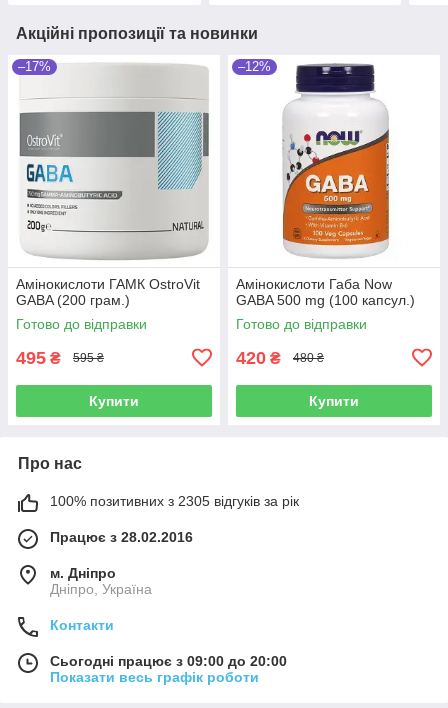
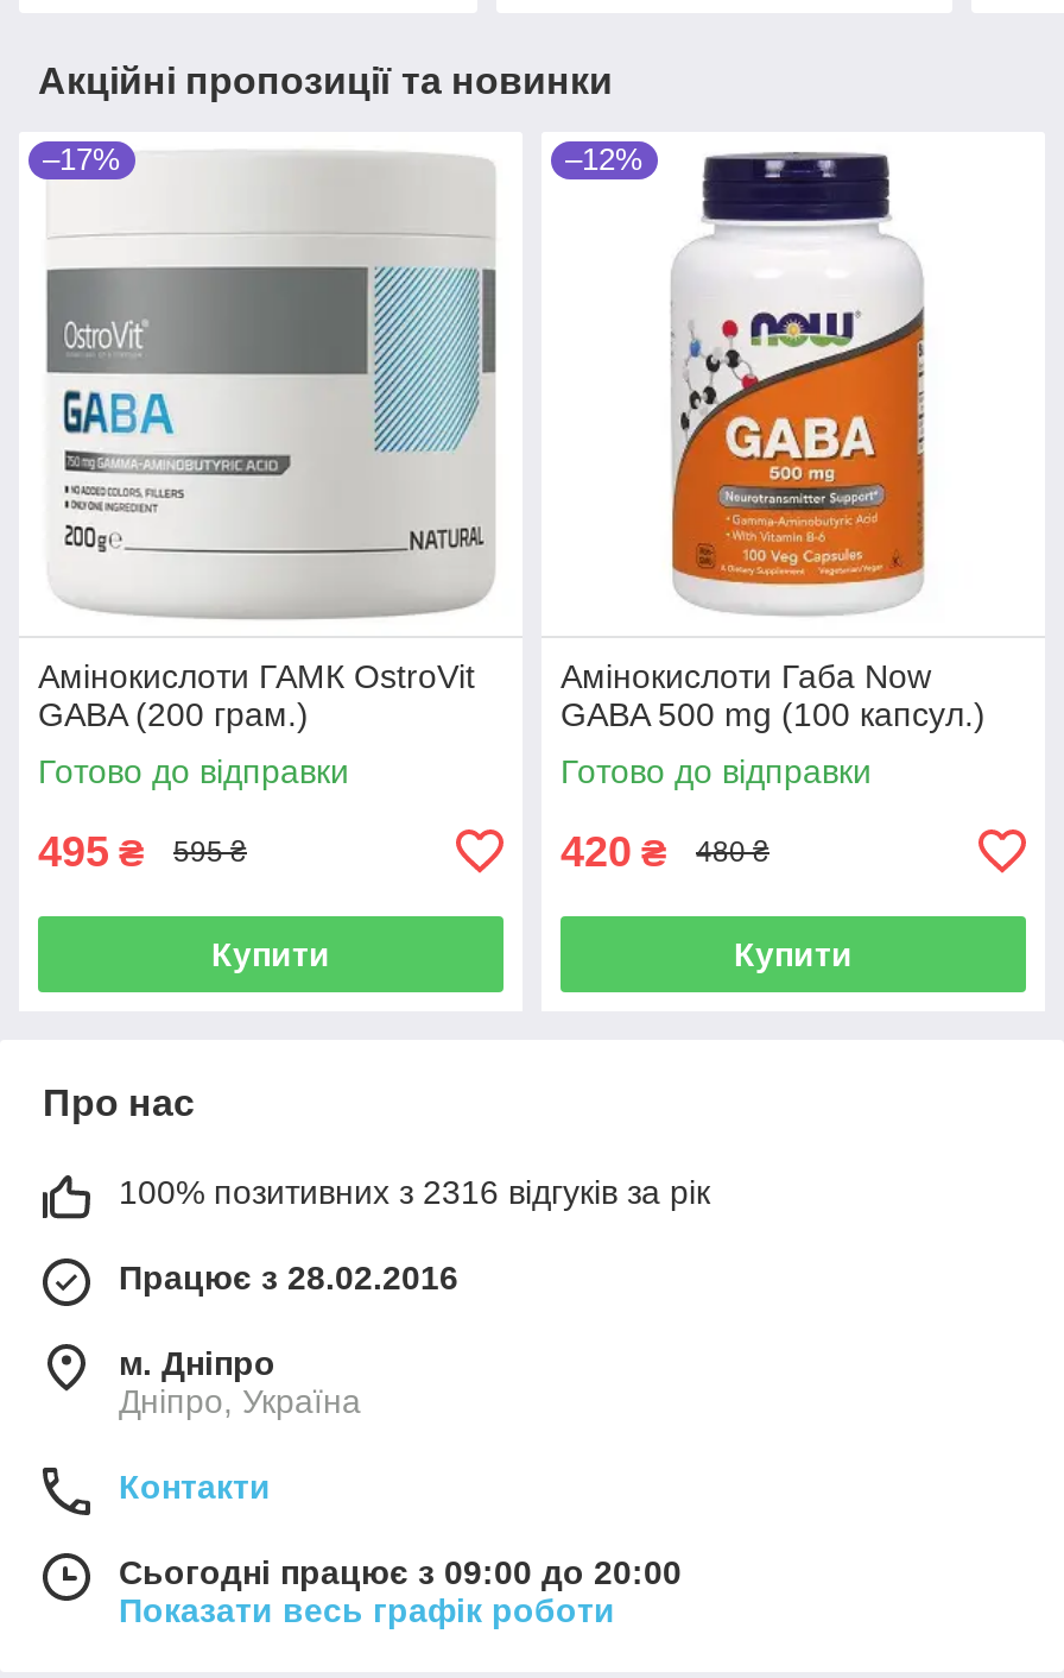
[50,492,299,508] 100% позитивних з 2305 відгуків за рік -> [119,1172,710,1210] 100% позитивних з 2316 відгуків за рік

